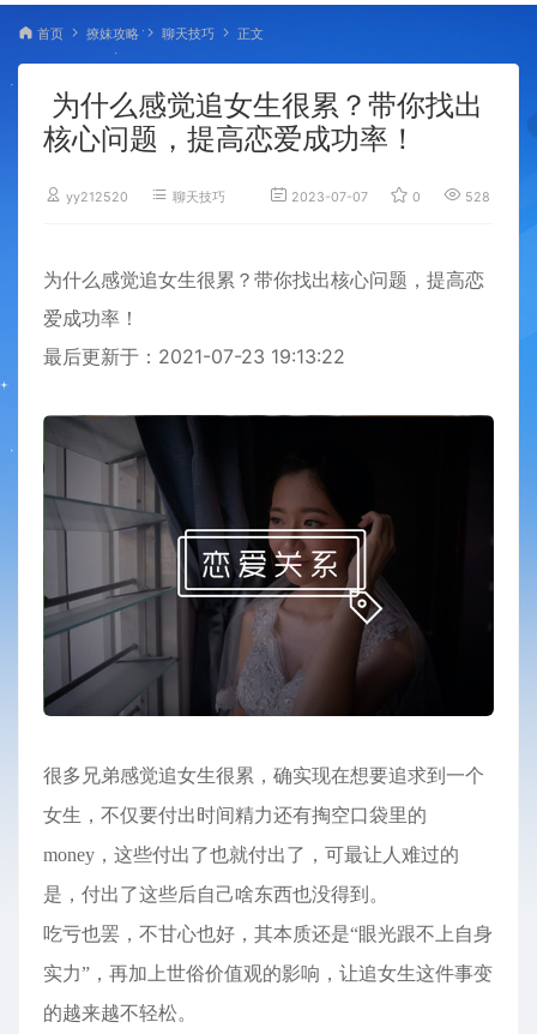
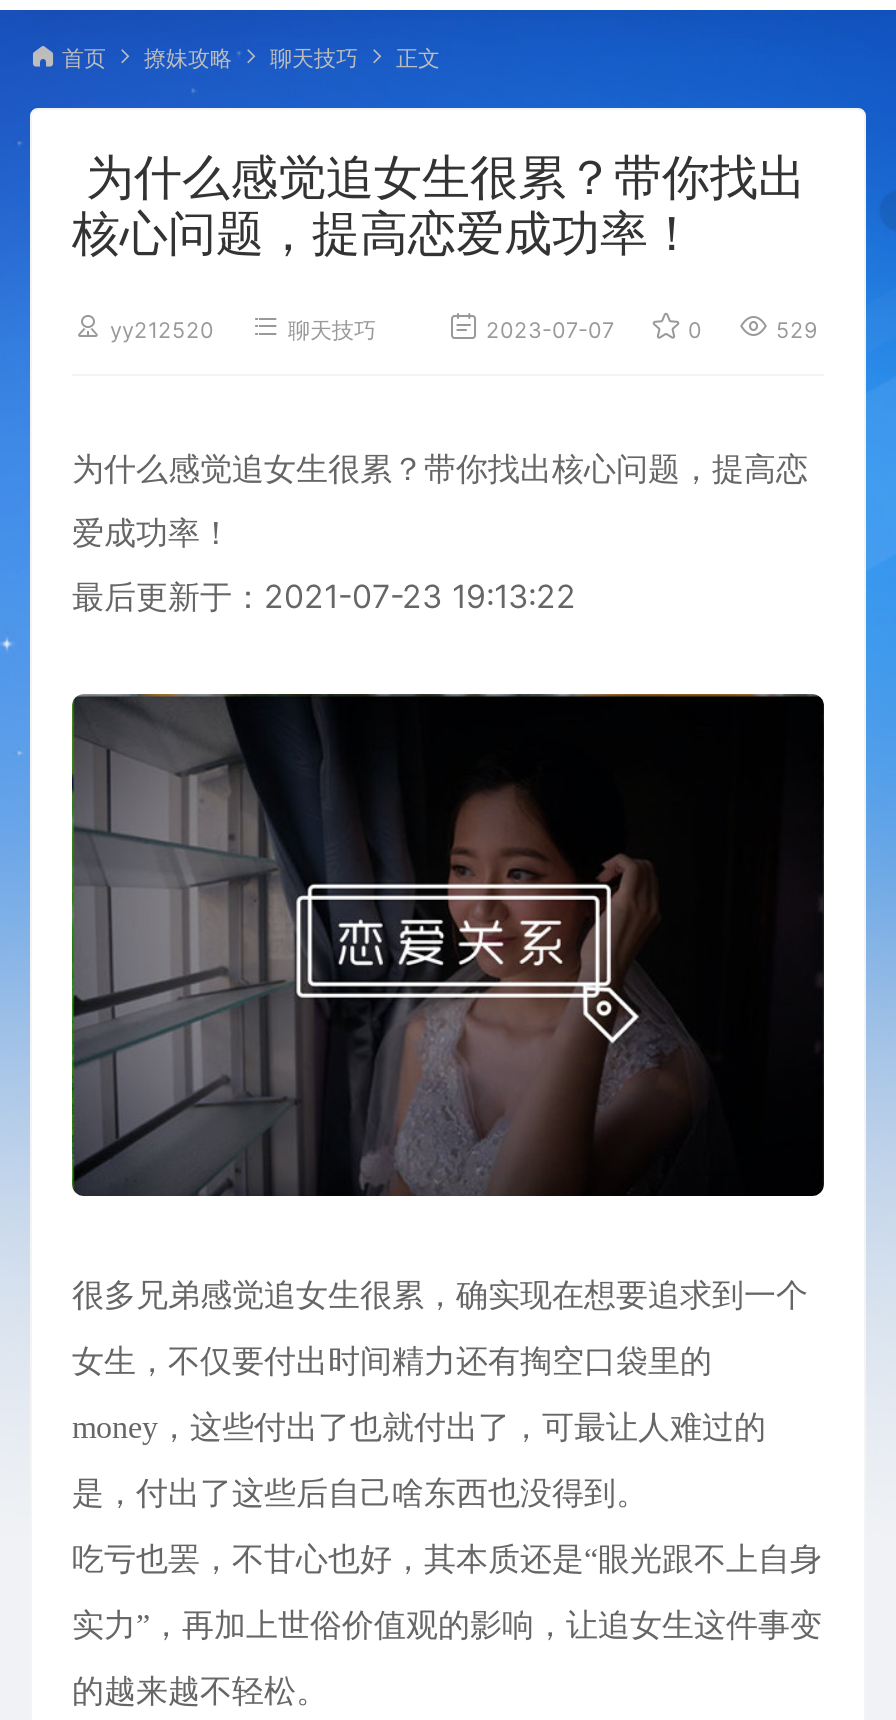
[461,190,490,205] 528 -> [770,318,818,344] 529

